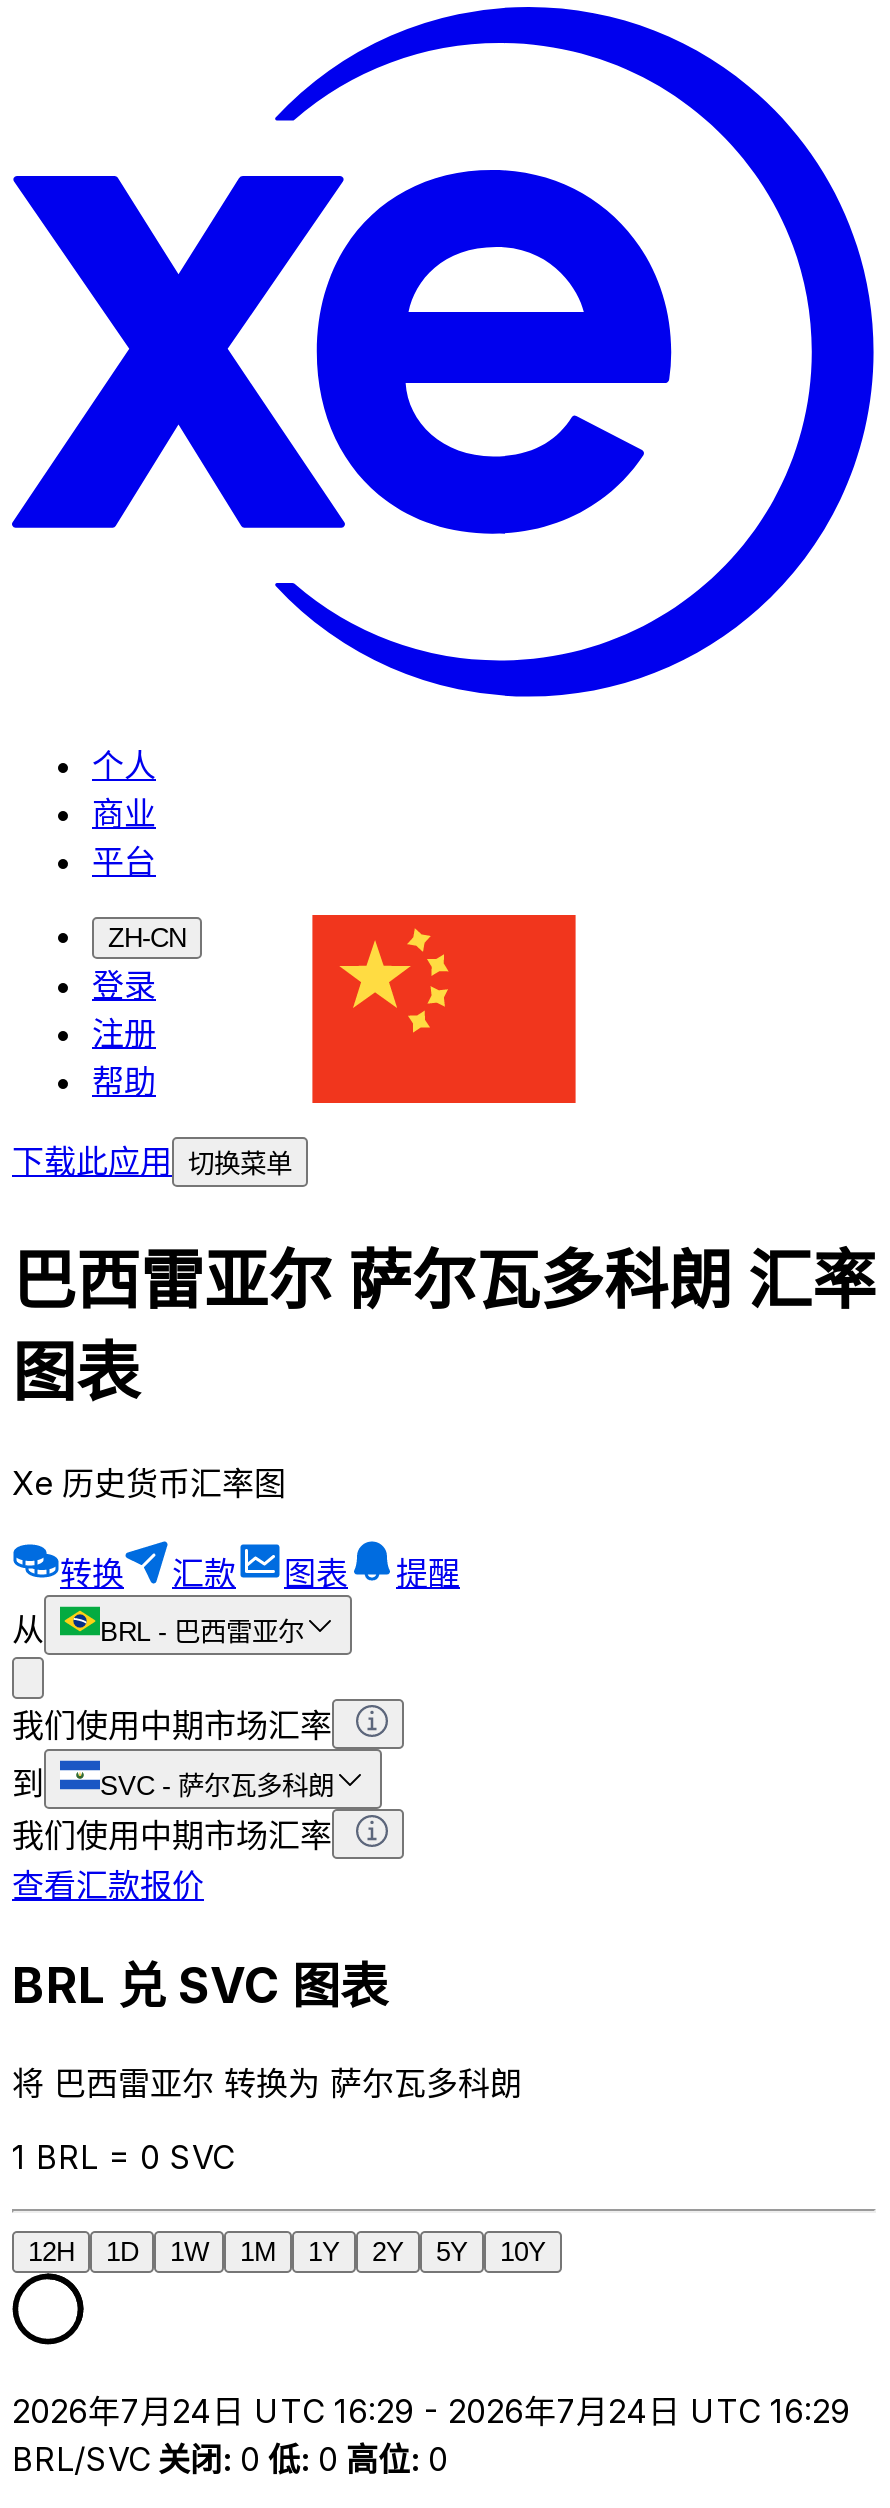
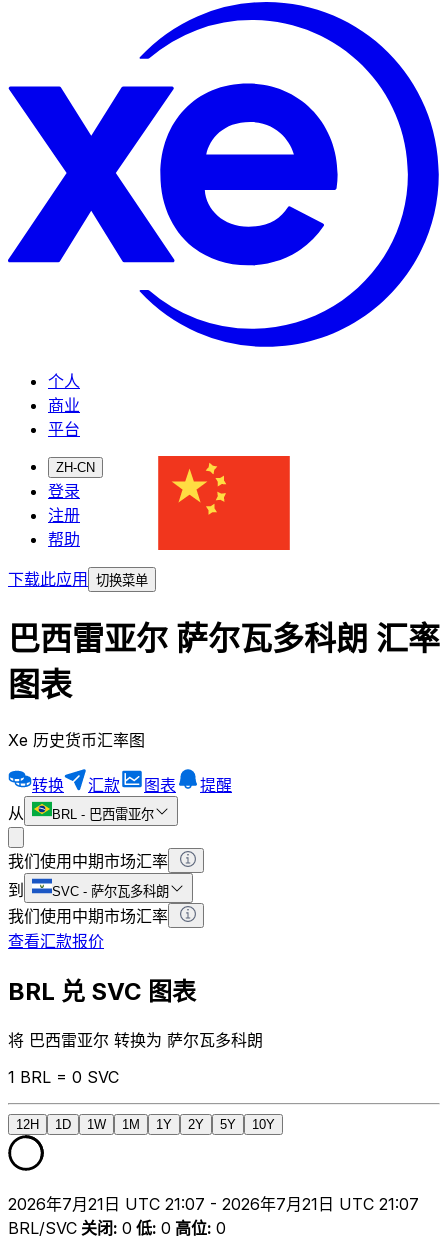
[12,2390,850,2430] 2026年7月24日 UTC 16:29 - 2026年7月24日 UTC 16:29 -> [8,1194,419,1214] 2026年7月21日 UTC 21:07 - 2026年7月21日 UTC 21:07

